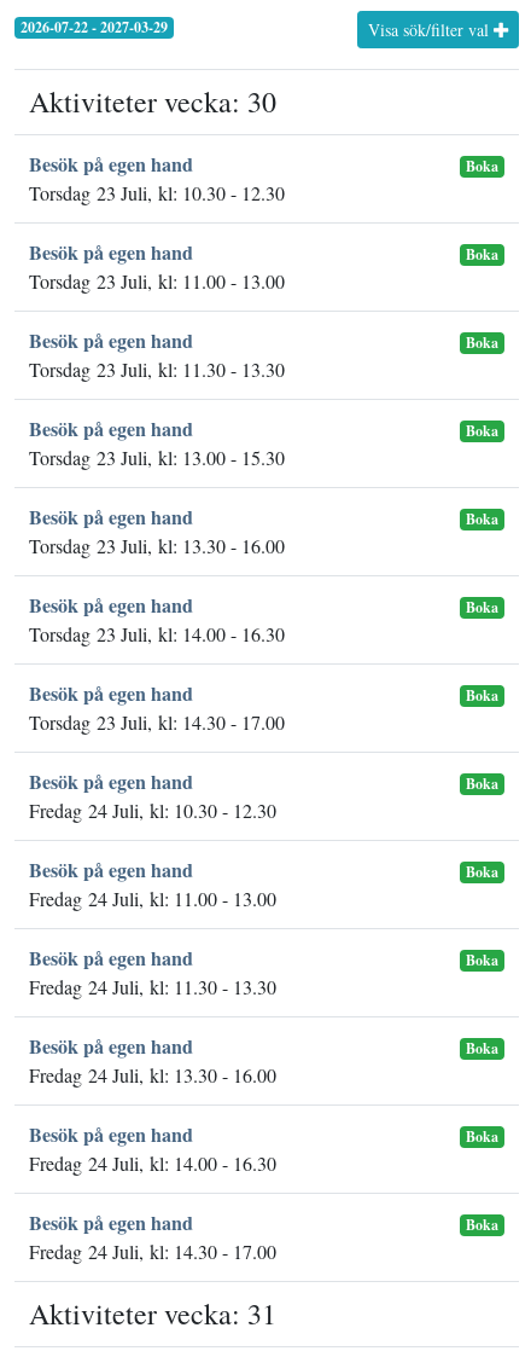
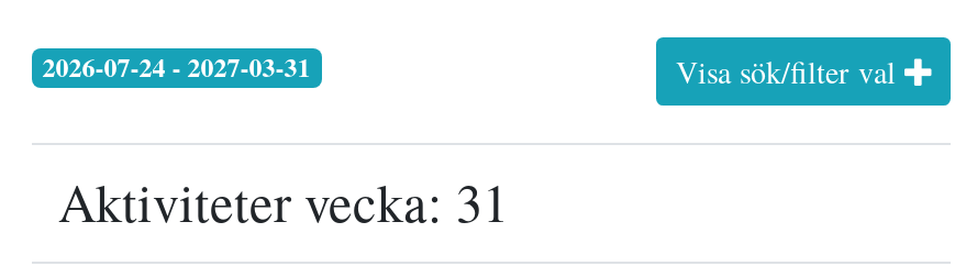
[20,17,499,1264] 2026-07-22 - 2027-03-29 | Aktiviteter vecka: 30 | Besök på egen hand | Boka | Torsdag 23 Juli, kl: 10.30 - 12.30 | Besök på egen hand | Boka | Torsdag 23 Juli, kl: 11.00 - 13.00 | Besök på egen hand | Boka | Torsdag 23 Juli, kl: 11.30 - 13.30 | Besök på egen hand | Boka | Torsdag 23 Juli, kl: 13.00 - 15.30 | Besök på egen hand | Boka | Torsdag 23 Juli, kl: 13.30 - 16.00 | Besök på egen hand | Boka | Torsdag 23 Juli, kl: 14.00 - 16.30 | Besök på egen hand | Boka | Torsdag 23 Juli, kl: 14.30 - 17.00 | Besök på egen hand | Boka | Fredag 24 Juli, kl: 10.30 - 12.30 | Besök på egen hand | Boka | Fredag 24 Juli, kl: 11.00 - 13.00 | Besök på egen hand | Boka | Fredag 24 Juli, kl: 11.30 - 13.30 | Besök på egen hand | Boka | Fredag 24 Juli, kl: 13.30 - 16.00 | Besök på egen hand | Boka | Fredag 24 Juli, kl: 14.00 - 16.30 | Besök på egen hand | Boka | Fredag 24 Juli, kl: 14.30 - 17.00 -> [42,48,311,86] 2026-07-24 - 2027-03-31

